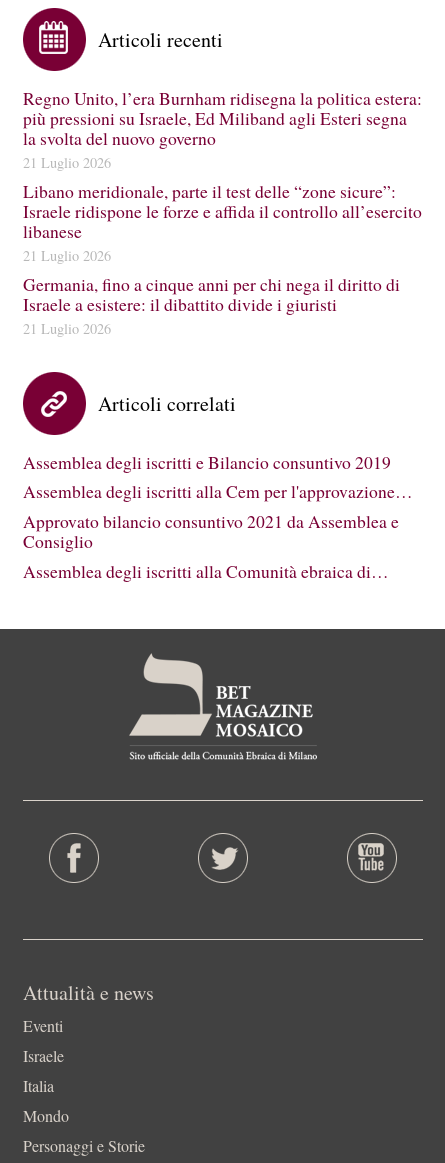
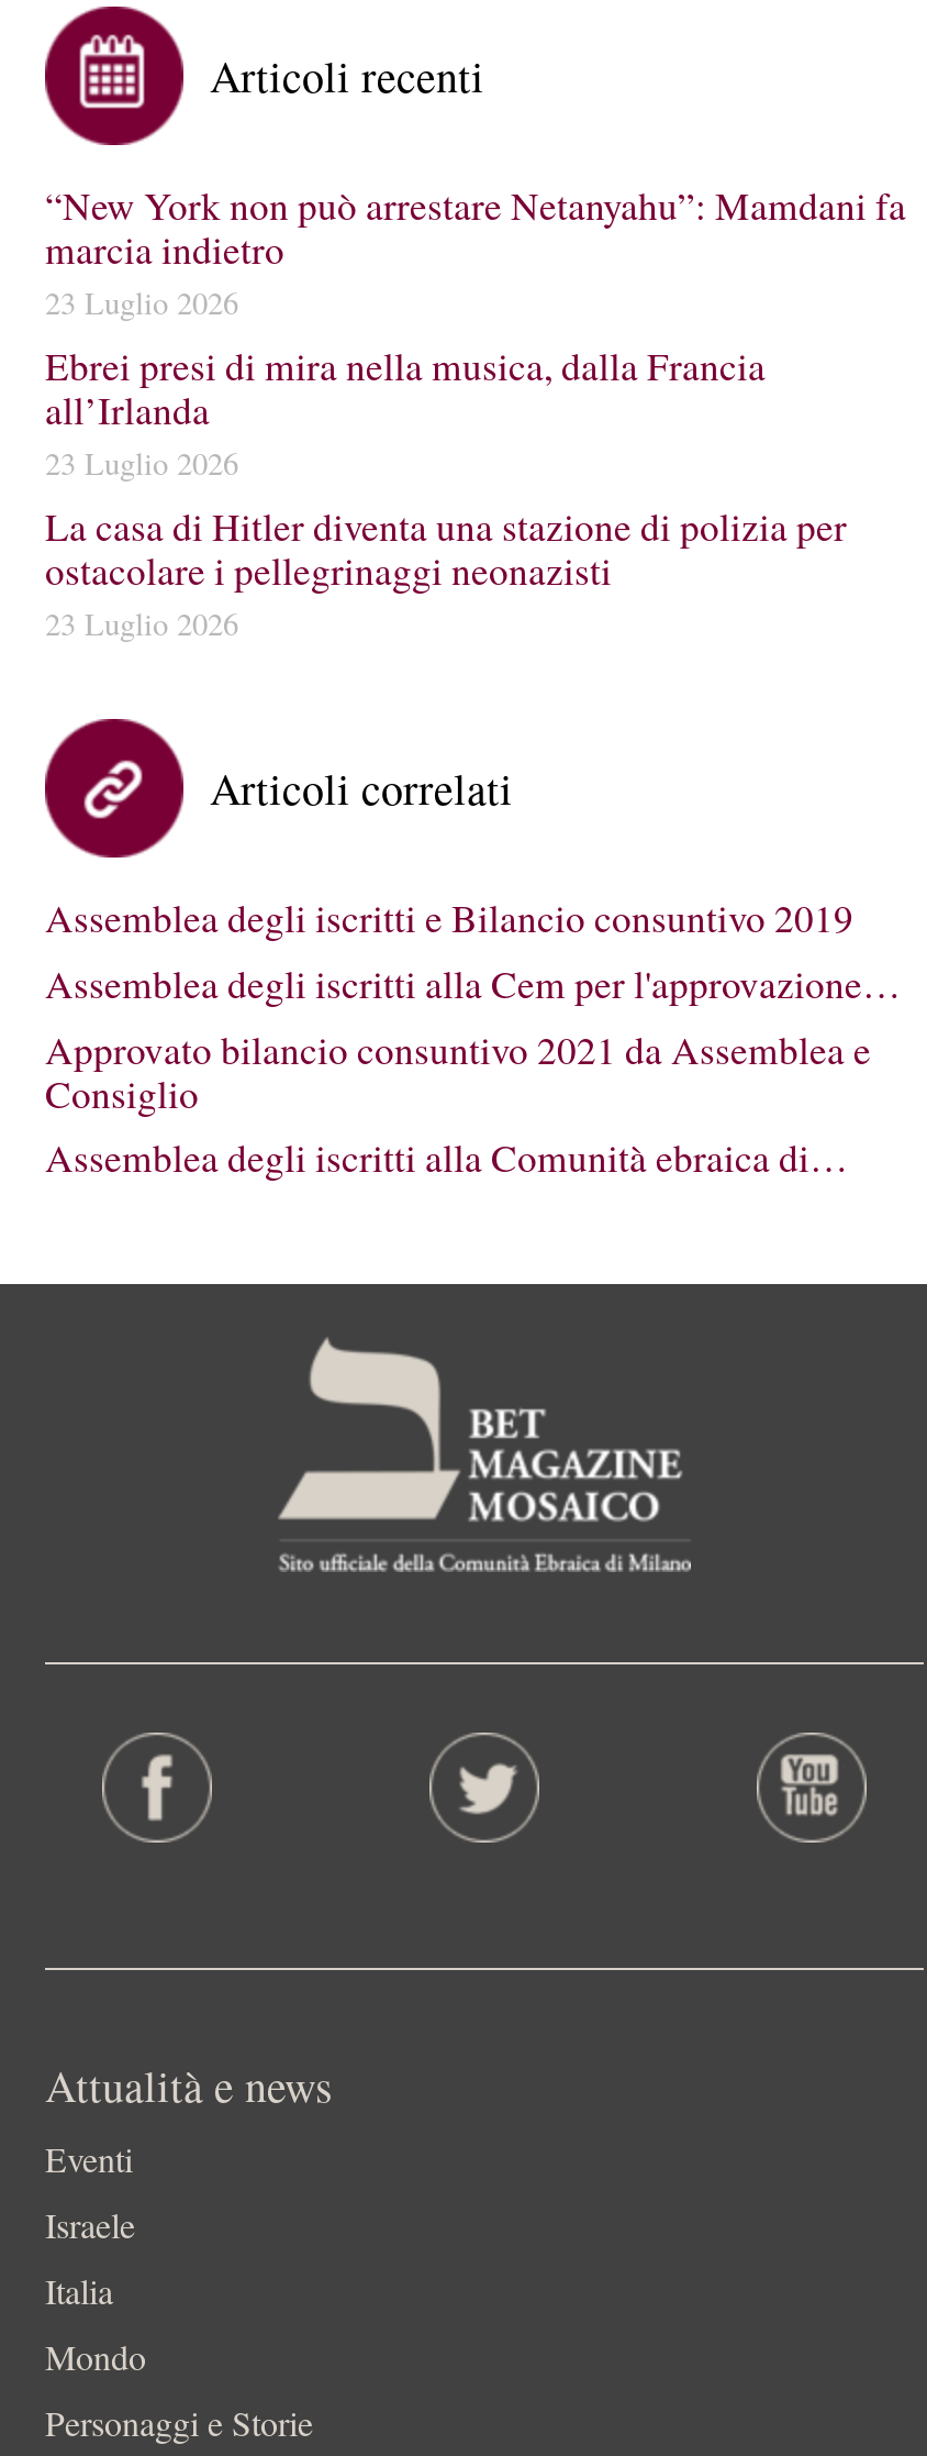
[23,86,422,338] Regno Unito, l’era Burnham ridisegna la politica estera: | più pressioni su Israele, Ed Miliband agli Esteri segna | la svolta del nuovo governo | 21 Luglio 2026 | Libano meridionale, parte il test delle “zone sicure”: | Israele ridispone le forze e affida il controllo all’esercito | libanese | 21 Luglio 2026 | Germania, fino a cinque anni per chi nega il diritto di | Israele a esistere: il dibattito divide i giuristi | 21 Luglio 2026 -> [45,179,906,645] “New York non può arrestare Netanyahu”: Mamdani fa | marcia indietro | 23 Luglio 2026 | Ebrei presi di mira nella musica, dalla Francia | all’Irlanda | 23 Luglio 2026 | La casa di Hitler diventa una stazione di polizia per | ostacolare i pellegrinaggi neonazisti | 23 Luglio 2026

